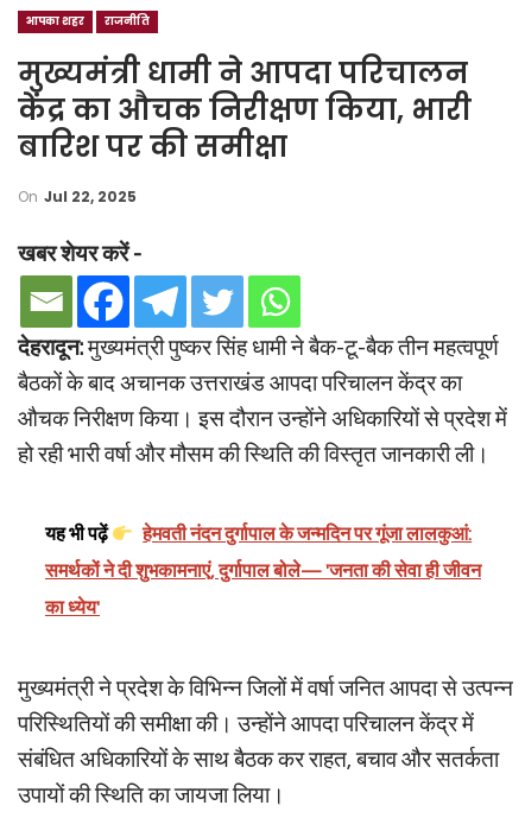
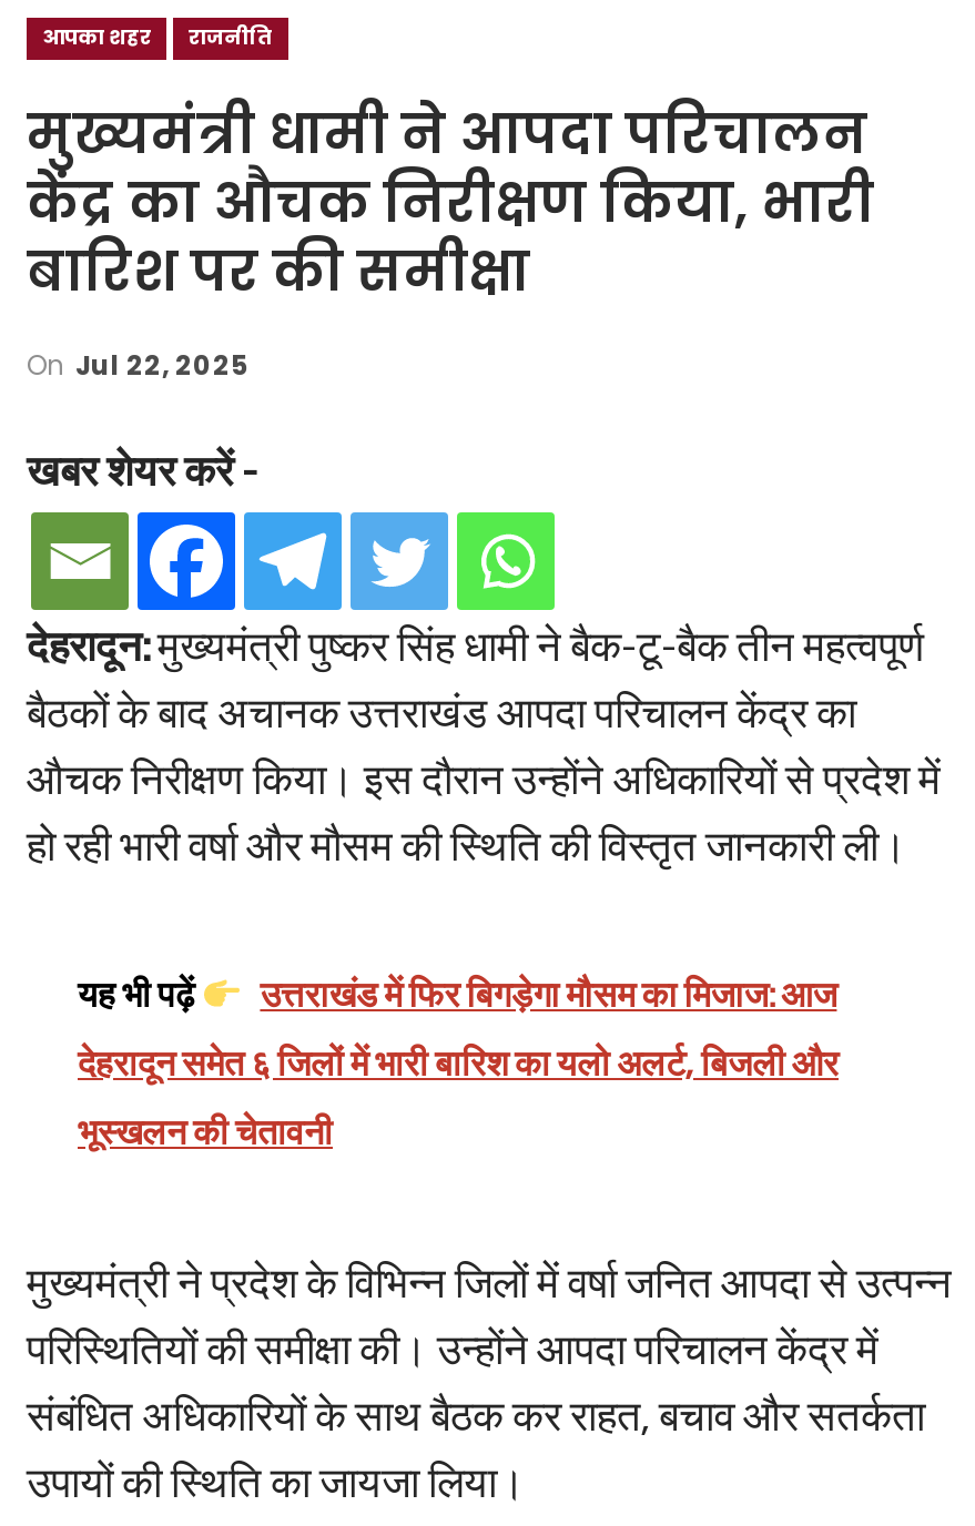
[143,525,472,544] हेमवती नंदन दुर्गापाल के जन्मदिन पर गूंजा लालकुआं: -> [260,978,837,1014] उत्तराखंड में फिर बिगड़ेगा मौसम का मिजाज: आज
[45,562,481,581] समर्थकों ने दी शुभकामनाएं, दुर्गापाल बोले— 'जनता की सेवा ही जीवन -> [78,1047,839,1082] देहरादून समेत ६ जिलों में भारी बारिश का यलो अलर्ट, बिजली और
[45,598,100,617] का ध्येय' -> [78,1116,333,1151] भूस्खलन की चेतावनी

